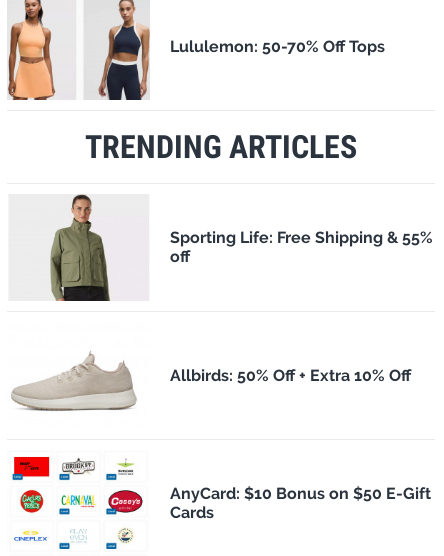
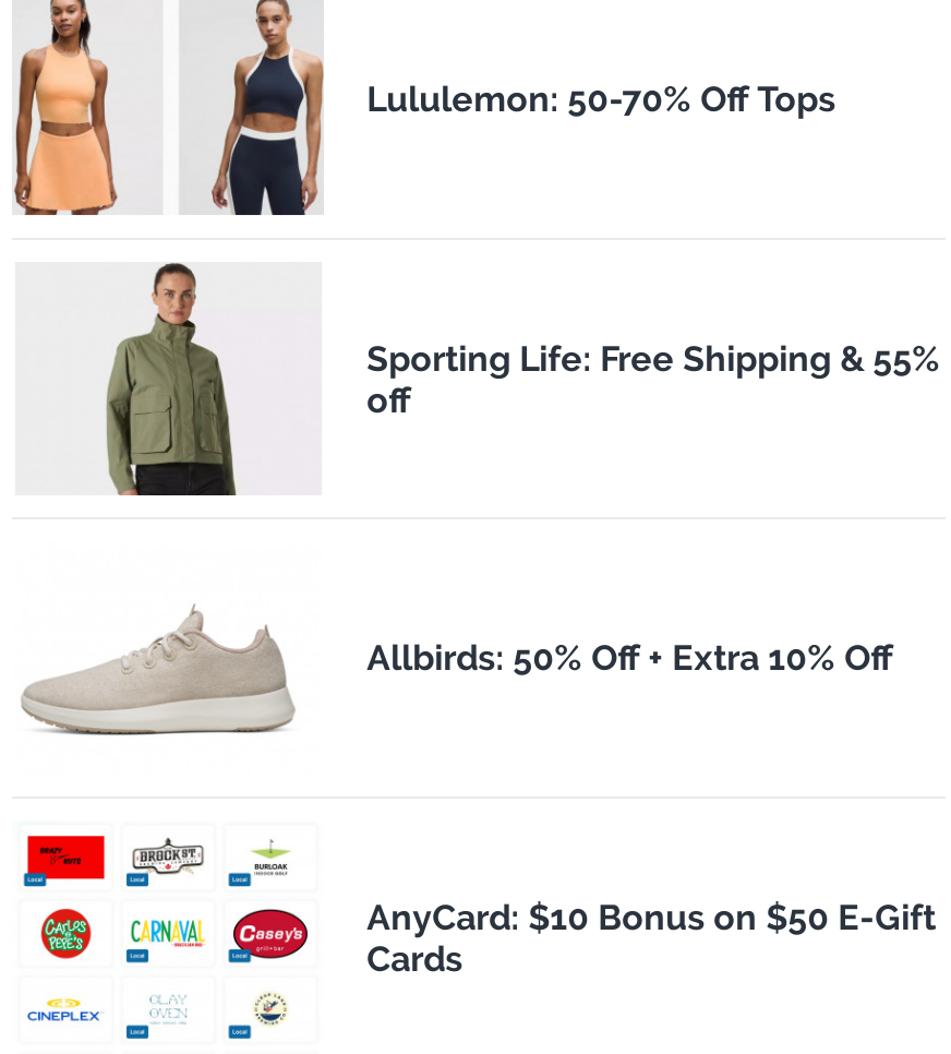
[85,127,357,165] TRENDING ARTICLES -> none

